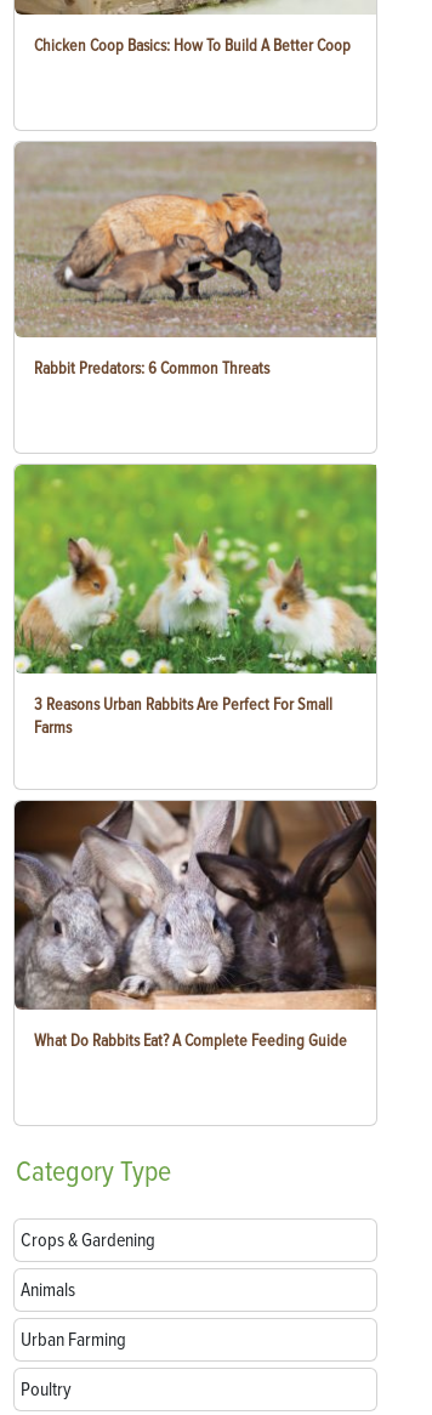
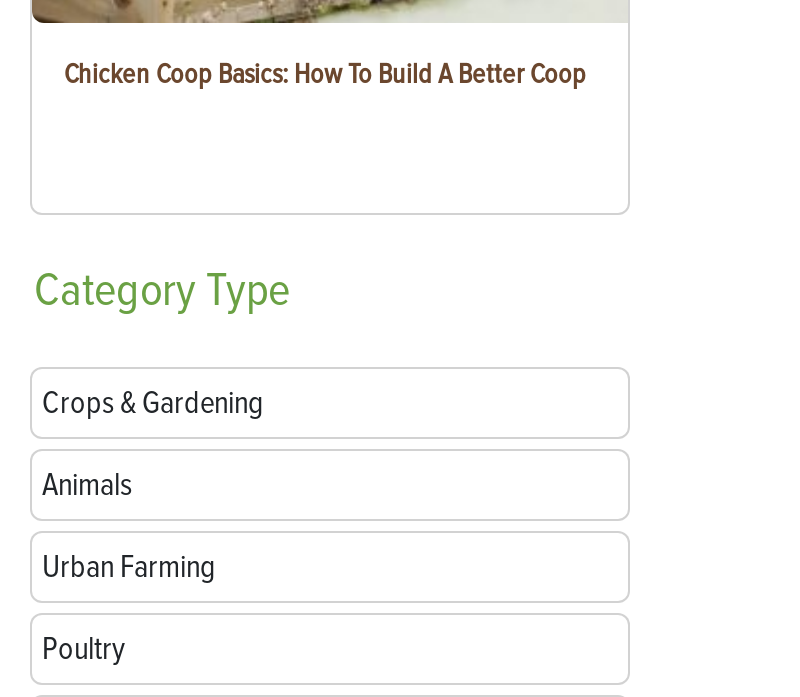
[15,141,376,379] [image] | Rabbit Predators: 6 Common Threats -> none
[13,464,377,737] [image] | 3 Reasons Urban Rabbits Are Perfect For Small | Farms -> none
[13,800,377,1050] [image] | What Do Rabbits Eat? A Complete Feeding Guide -> none

